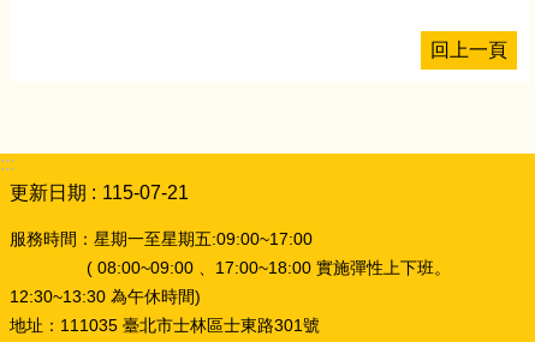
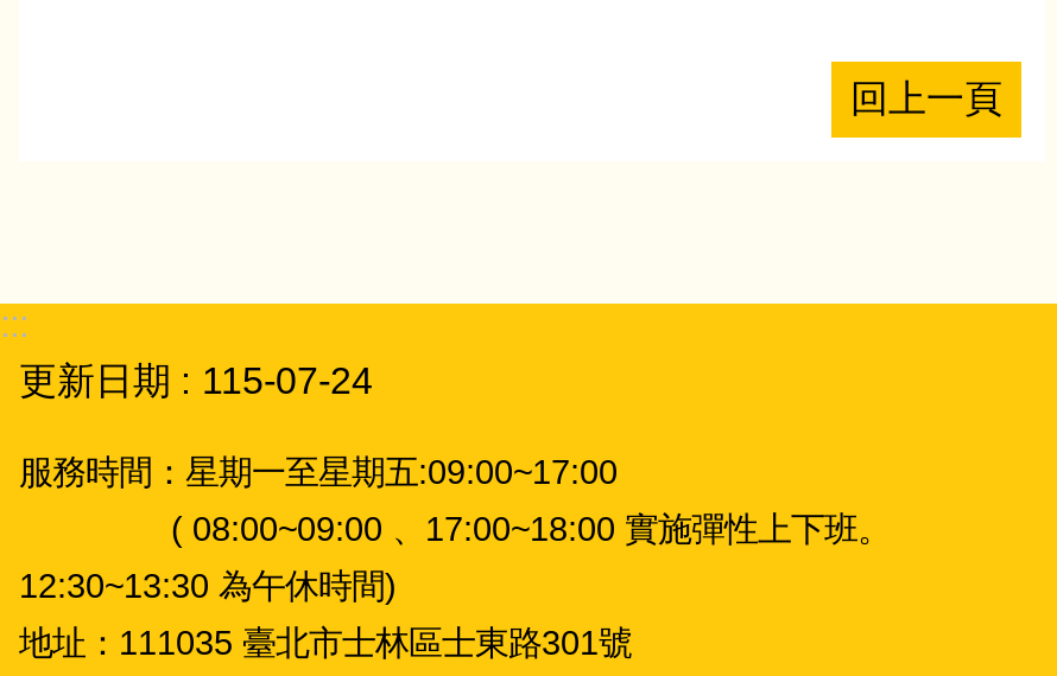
[10,183,189,203] 更新日期 115-07-21 -> [19,361,373,402] 更新日期 115-07-24

